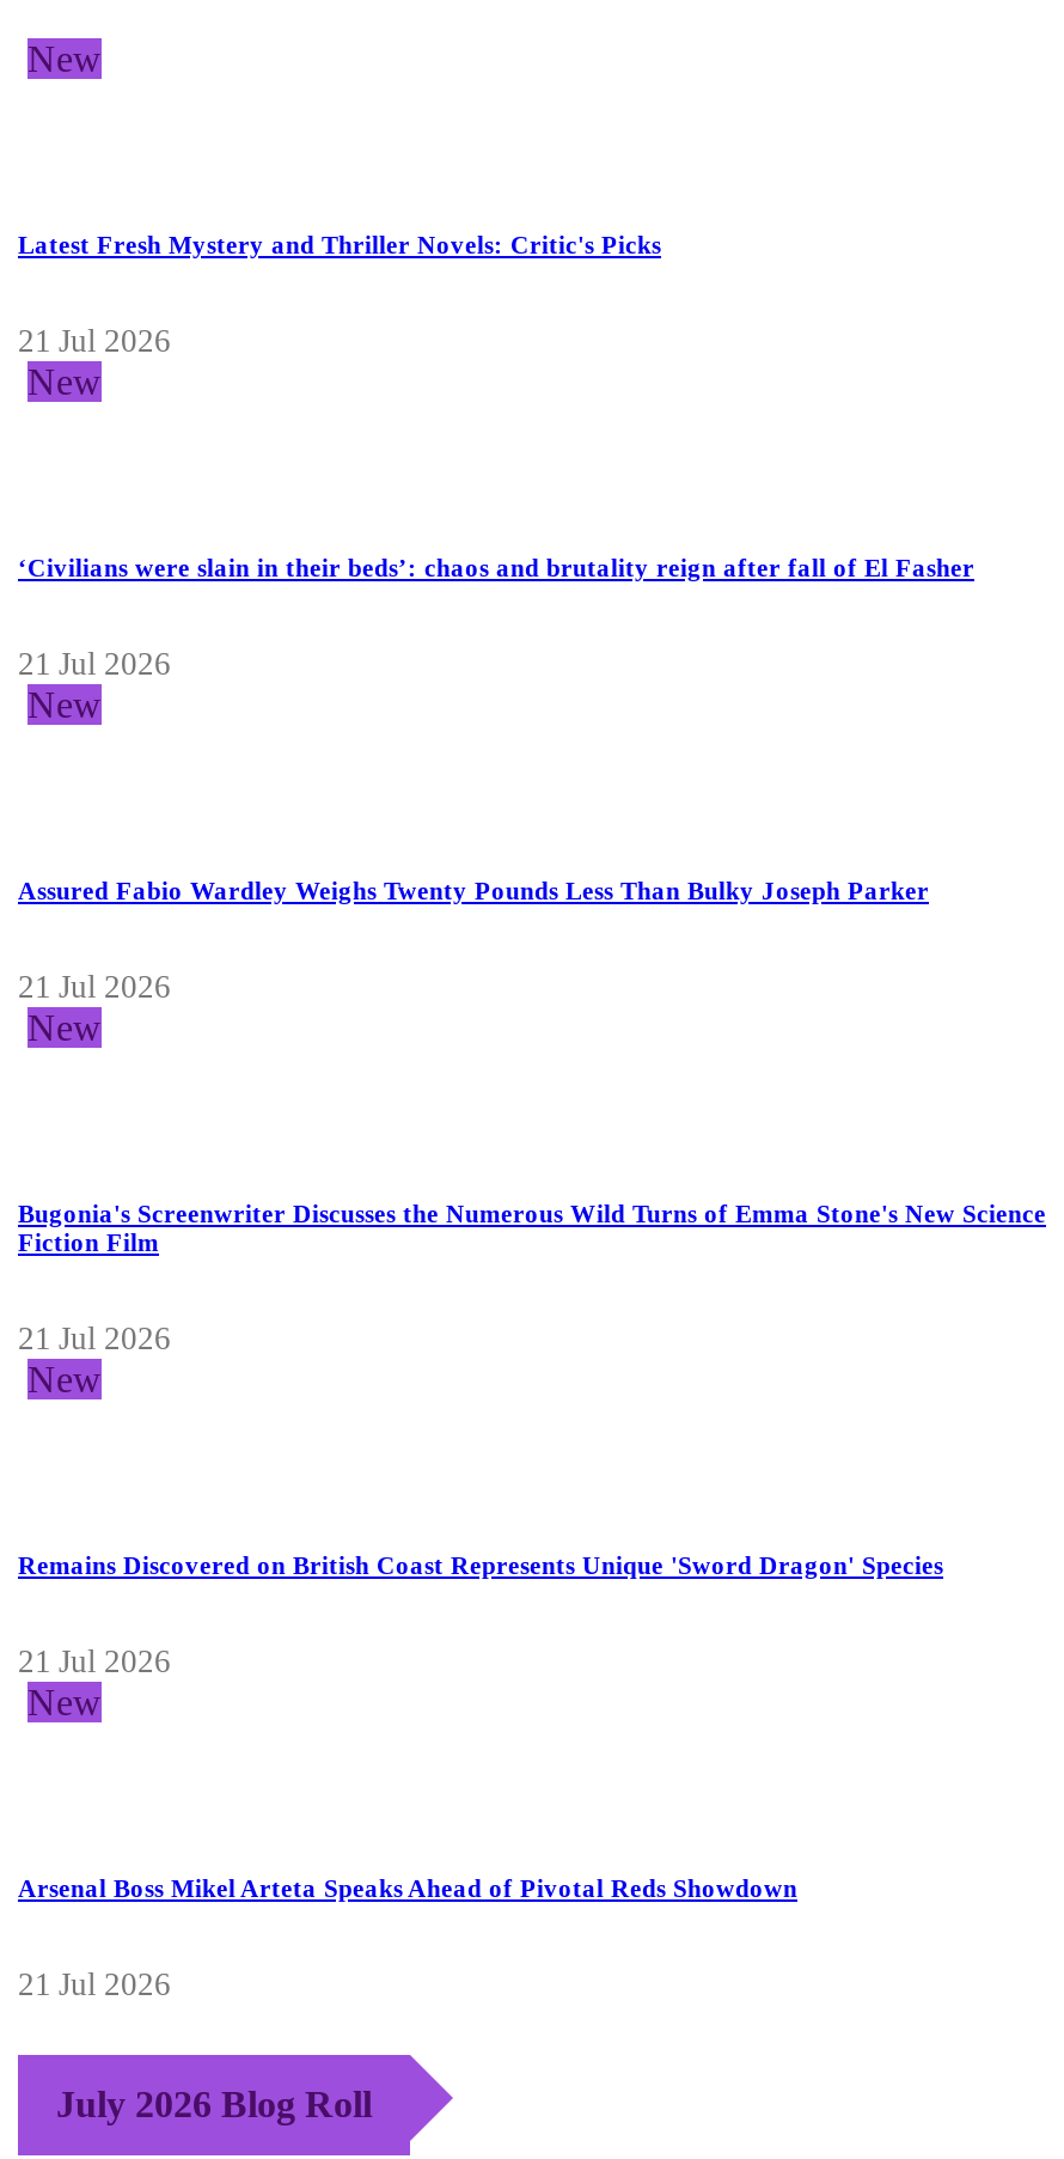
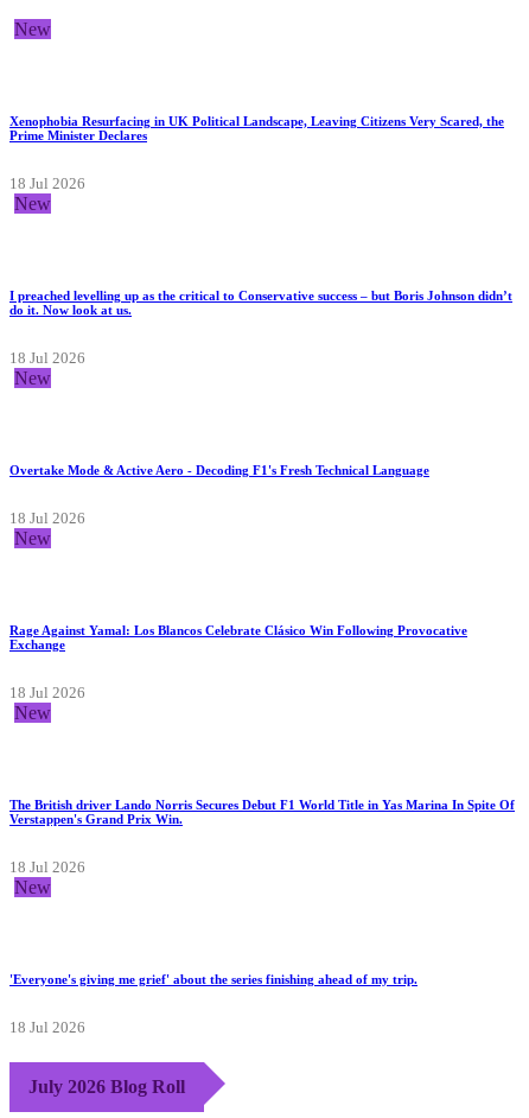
[18,230,661,259] Latest Fresh Mystery and Thriller Novels: Critic's Picks -> [9,114,504,143] Xenophobia Resurfacing in UK Political Landscape, Leaving Citizens Very Scared, the | Prime Minister Declares
[18,323,171,359] 21 Jul 2026 -> [9,175,85,193] 18 Jul 2026
[18,553,974,582] ‘Civilians were slain in their beds’: chaos and brutality reign after fall of El Fasher -> [9,289,512,317] I preached levelling up as the critical to Conservative success – but Boris Johnson didn’t | do it. Now look at us.
[18,646,171,682] 21 Jul 2026 -> [9,349,85,367] 18 Jul 2026
[18,876,929,905] Assured Fabio Wardley Weighs Twenty Pounds Less Than Bulky Joseph Parker -> [9,463,429,477] Overtake Mode & Active Aero - Decoding F1's Fresh Technical Language
[18,969,171,1005] 21 Jul 2026 -> [9,509,85,527] 18 Jul 2026
[18,1199,1046,1256] Bugonia's Screenwriter Discusses the Numerous Wild Turns of Emma Stone's New Science | Fiction Film -> [9,623,467,652] Rage Against Yamal: Los Blancos Celebrate Clásico Win Following Provocative | Exchange
[18,1321,171,1356] 21 Jul 2026 -> [9,684,85,701] 18 Jul 2026
[18,1550,943,1579] Remains Discovered on British Coast Represents Unique 'Sword Dragon' Species -> [9,797,515,826] The British driver Lando Norris Secures Debut F1 World Title in Yas Marina In Spite Of | Verstappen's Grand Prix Win.
[18,1643,171,1679] 21 Jul 2026 -> [9,858,85,876] 18 Jul 2026
[18,1873,797,1902] Arsenal Boss Mikel Arteta Speaks Ahead of Pivotal Reds Showdown -> [9,972,418,986] 'Everyone's giving me grief' about the series finishing ahead of my trip.
[18,1966,171,2002] 21 Jul 2026 -> [9,1018,85,1036] 18 Jul 2026

